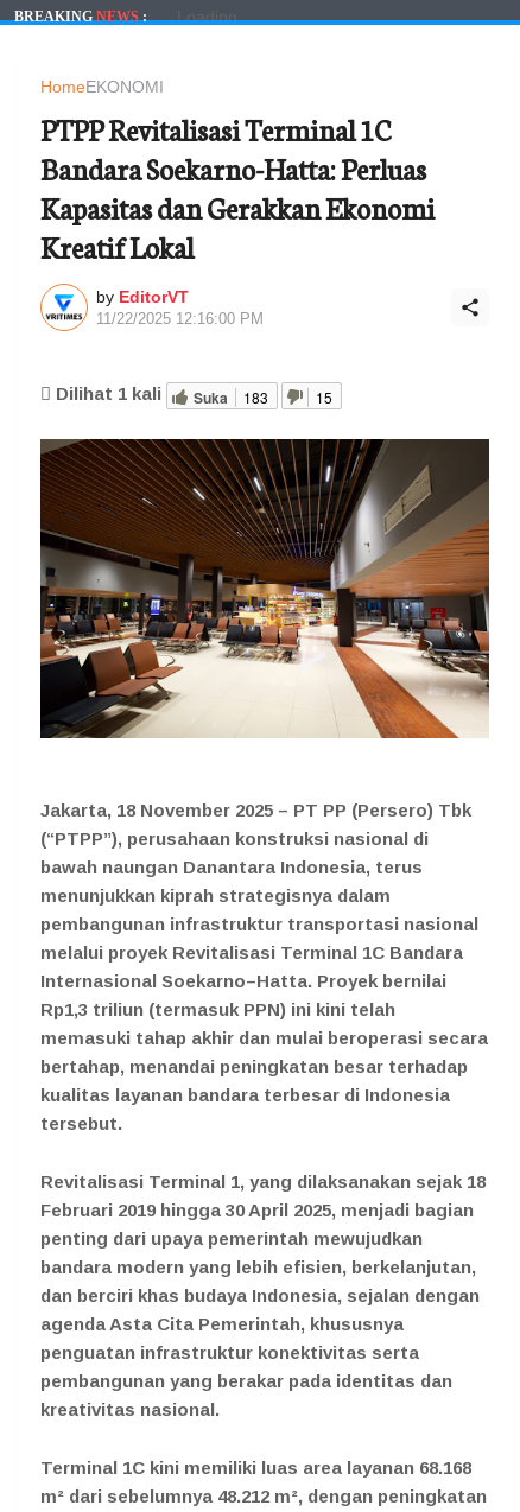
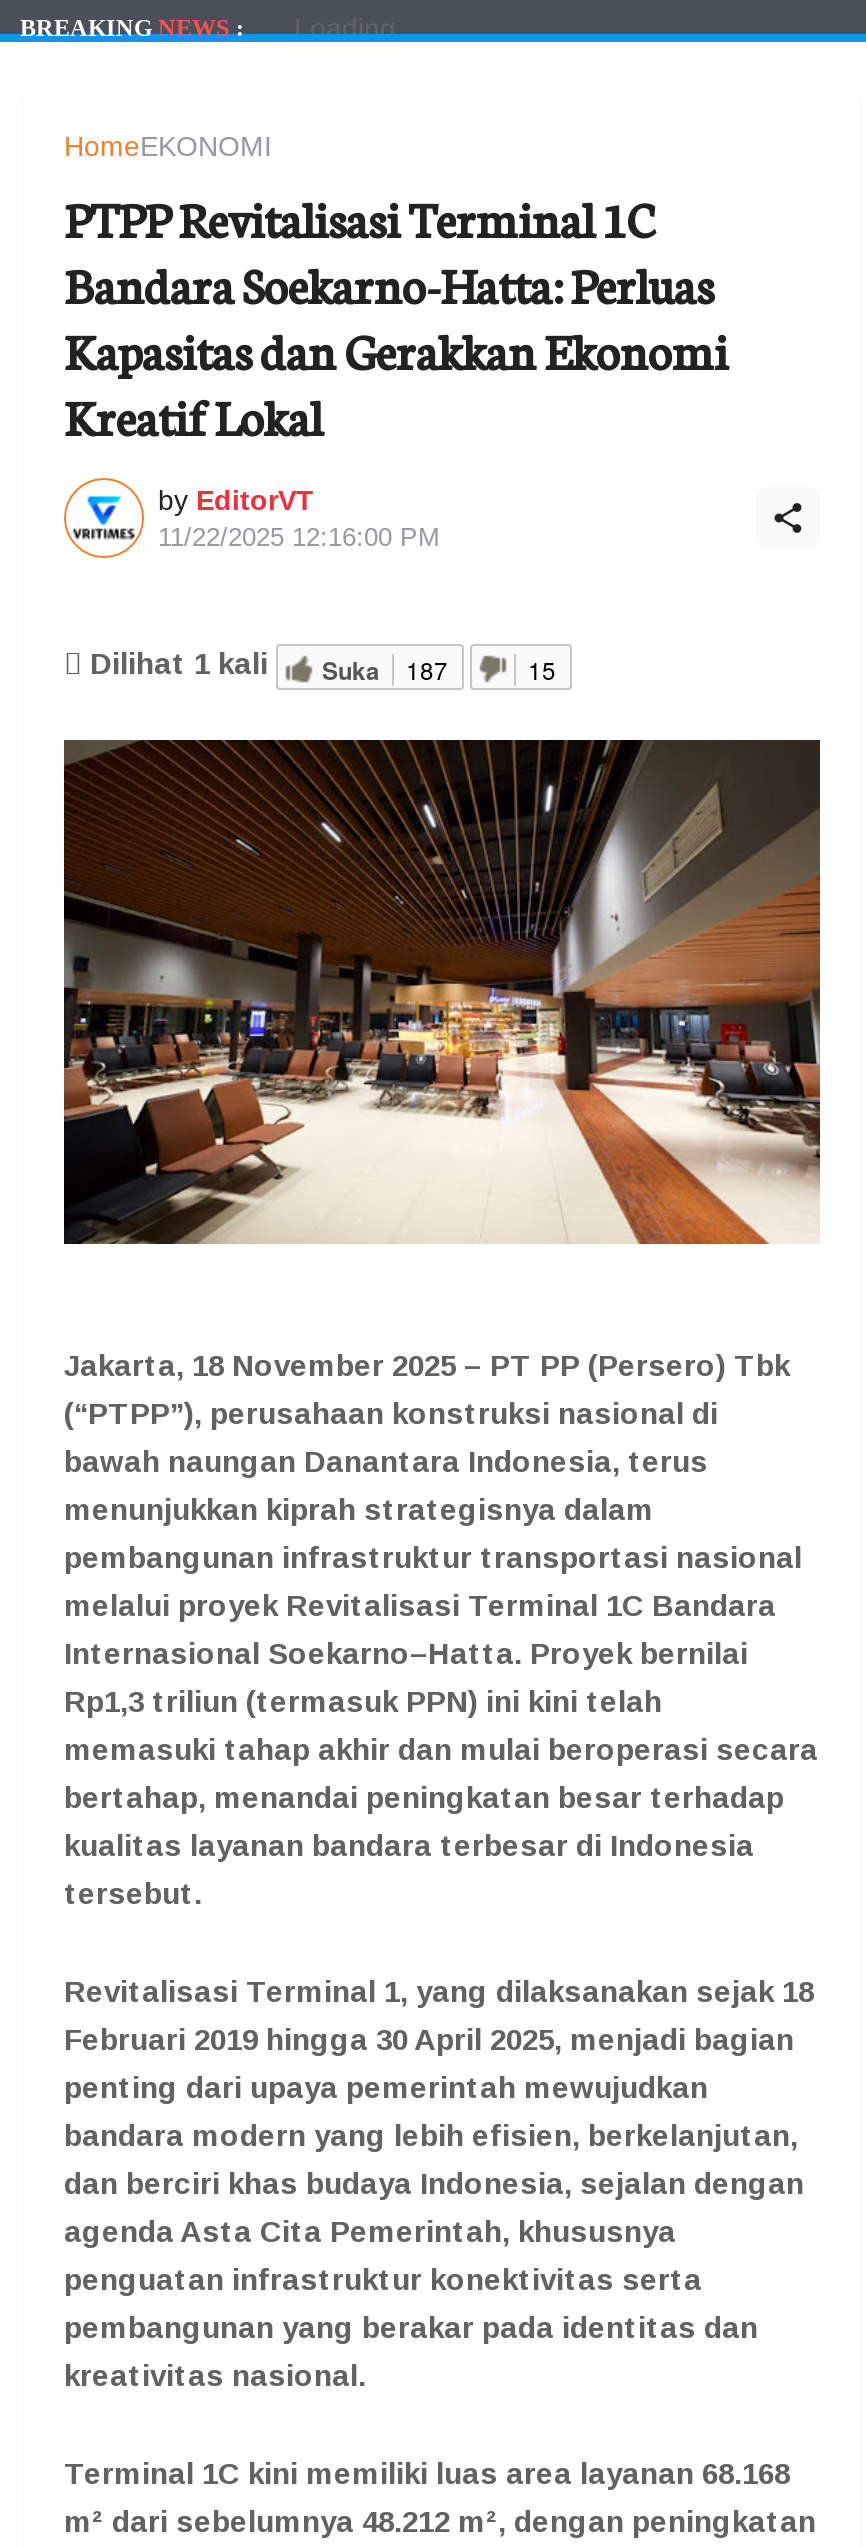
[51,383,268,408] Dilihat 1 kali Suka 183 -> [82,646,448,688] Dilihat 1 kali Suka 187

